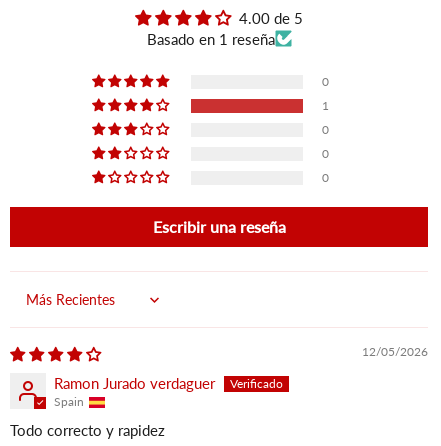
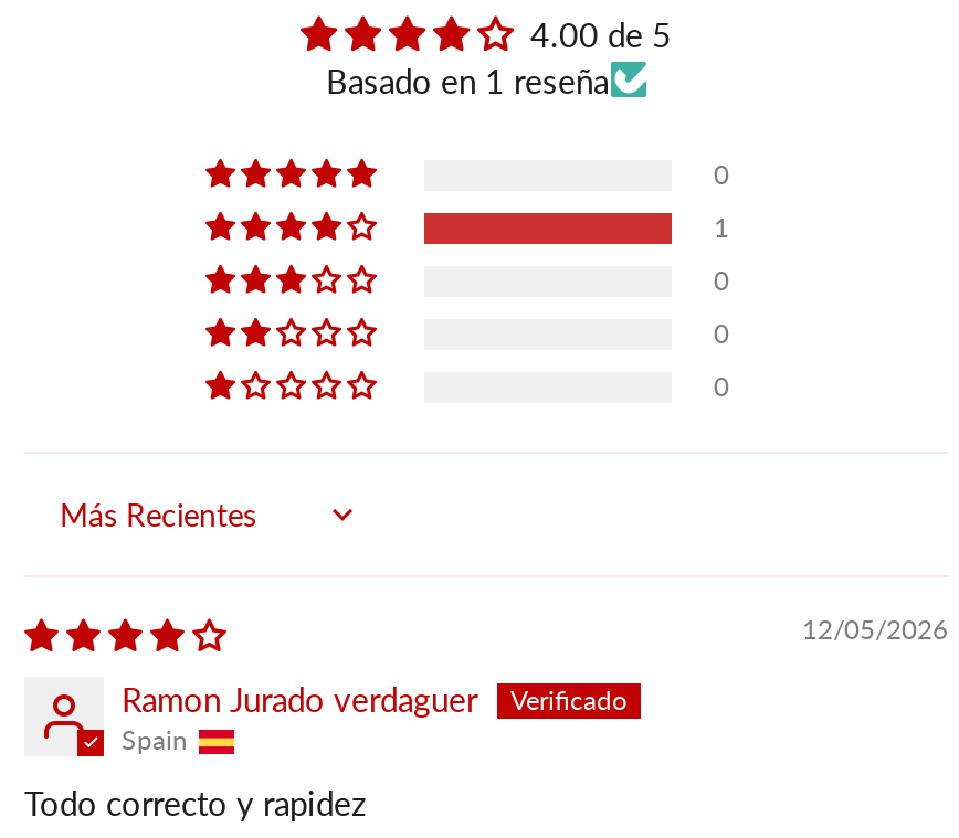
[152,217,285,236] Escribir una reseña -> none

